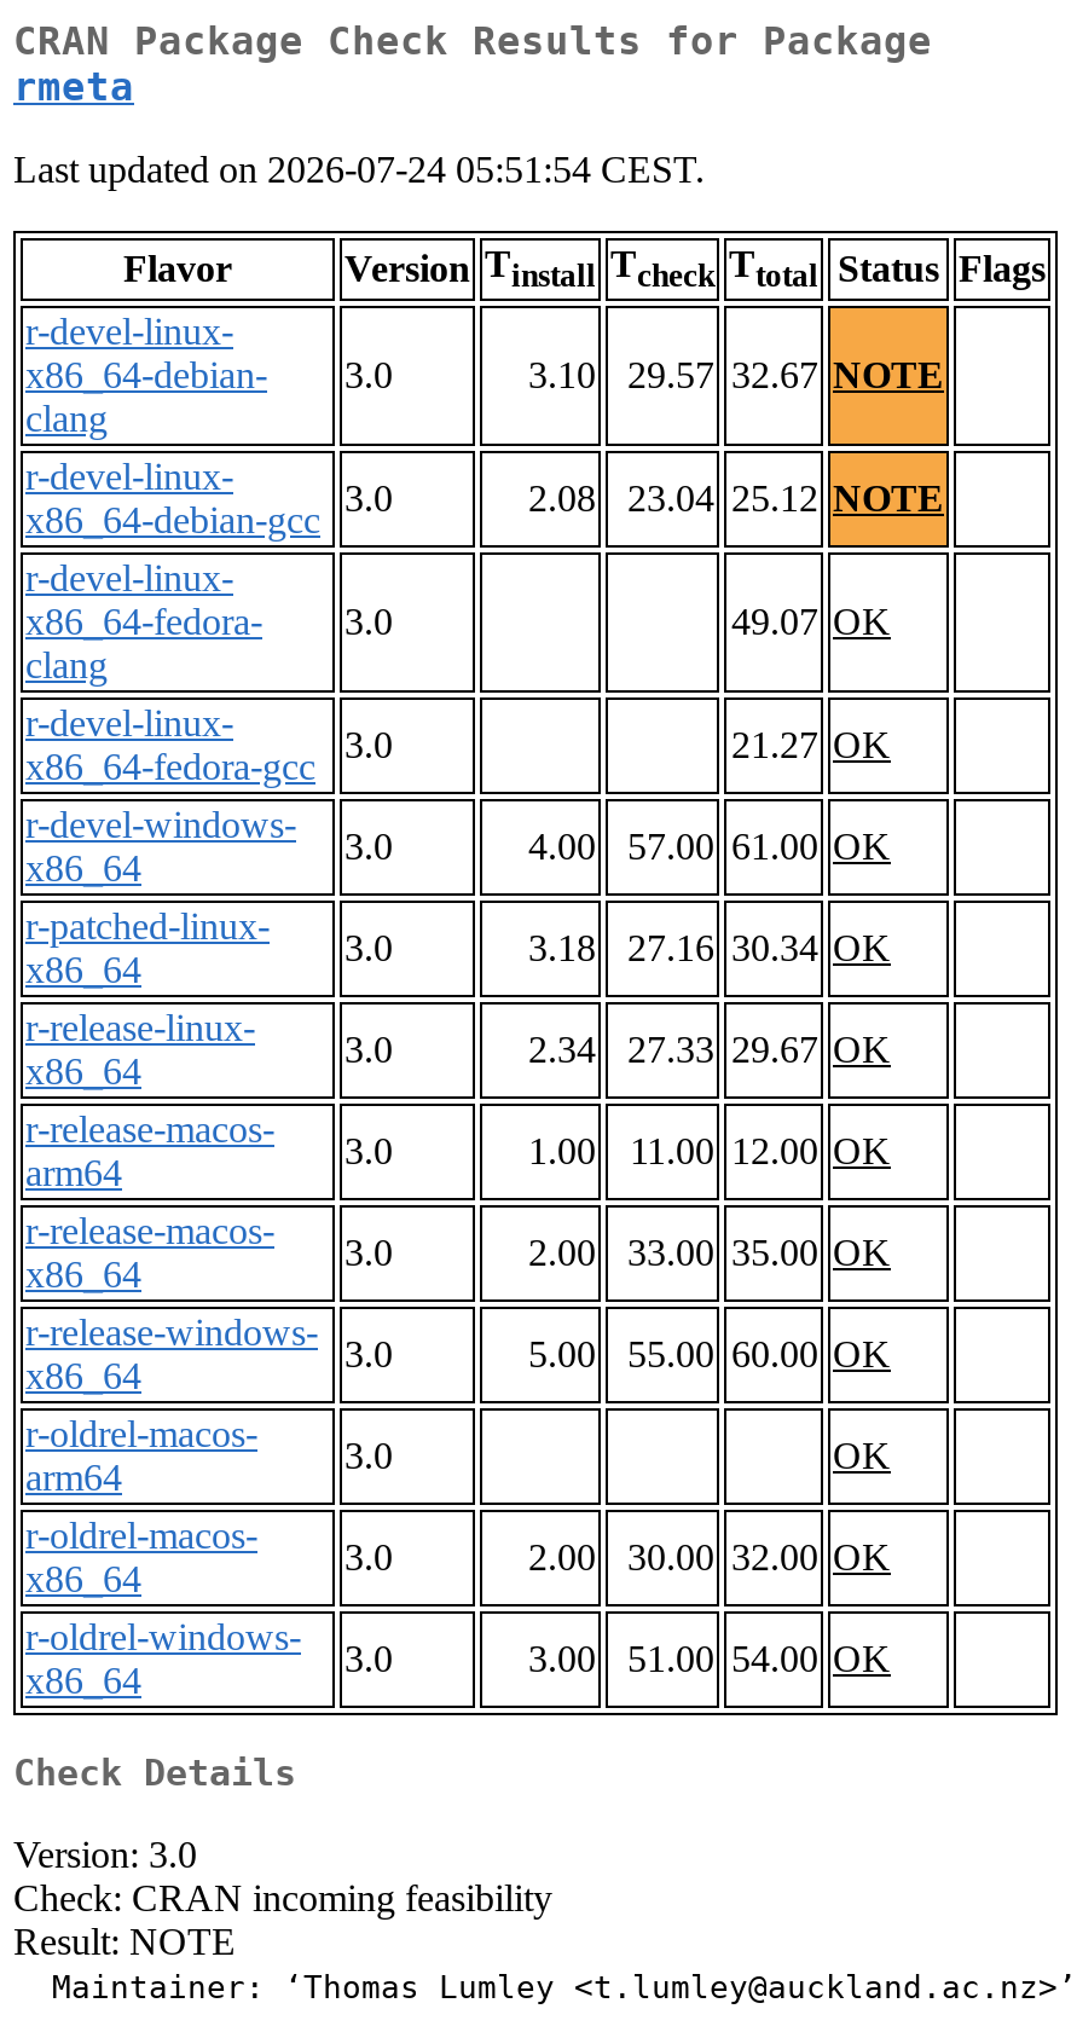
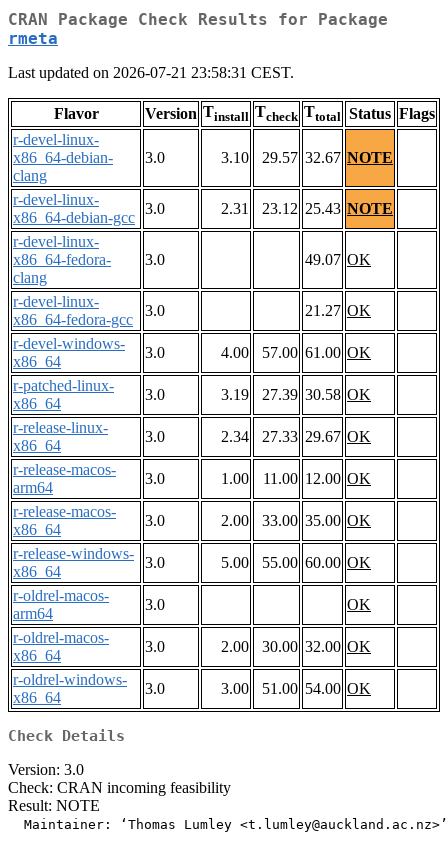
[13,149,705,191] Last updated on 2026-07-24 05:51:54 CEST. -> [8,64,294,81] Last updated on 2026-07-21 23:58:31 CEST.
[528,478,596,519] 2.08 -> [221,200,249,217] 2.31
[627,478,944,519] 23.04 25.12 NOTE -> [262,200,393,217] 23.12 25.43 NOTE
[528,928,596,969] 3.18 -> [221,386,249,403] 3.19
[627,928,891,969] 27.16 30.34 OK -> [262,386,371,403] 27.39 30.58 OK

